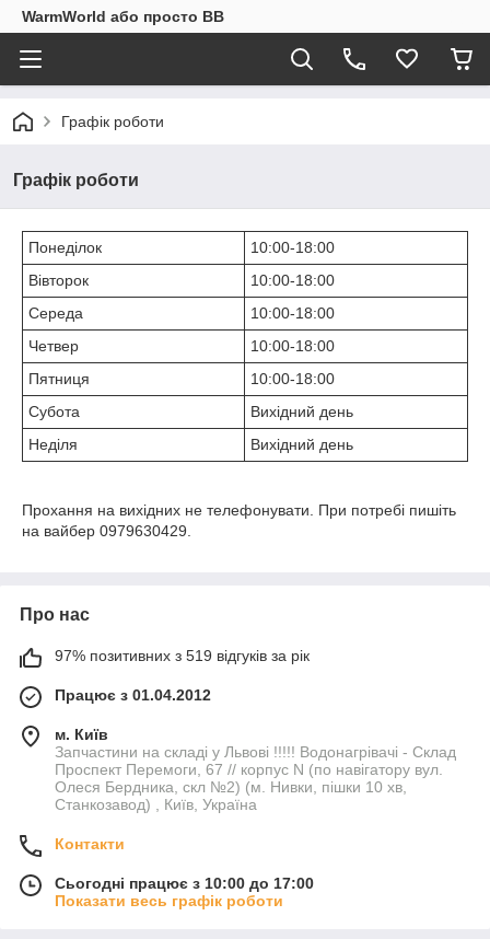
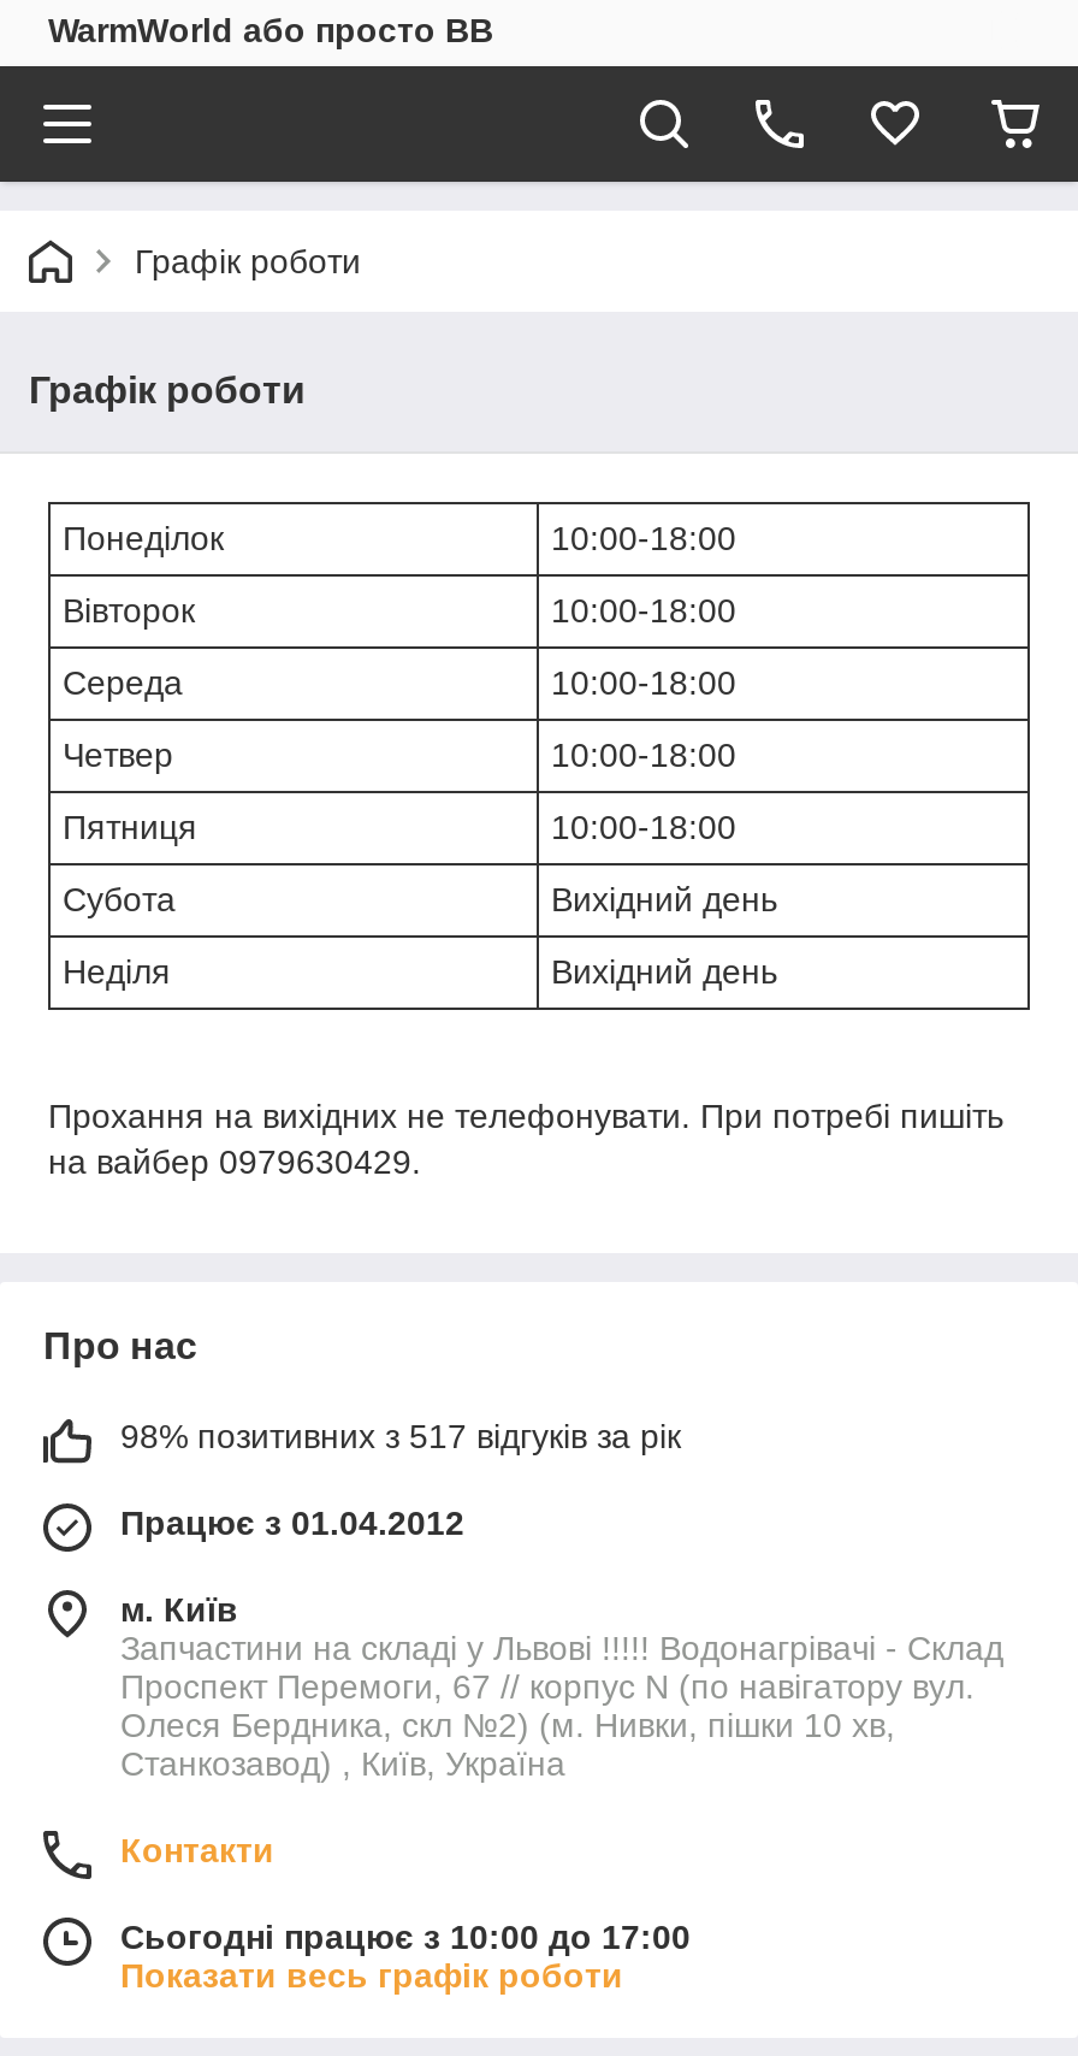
[55,647,310,664] 97% позитивних з 519 відгуків за рік -> [120,1417,681,1455] 98% позитивних з 517 відгуків за рік

